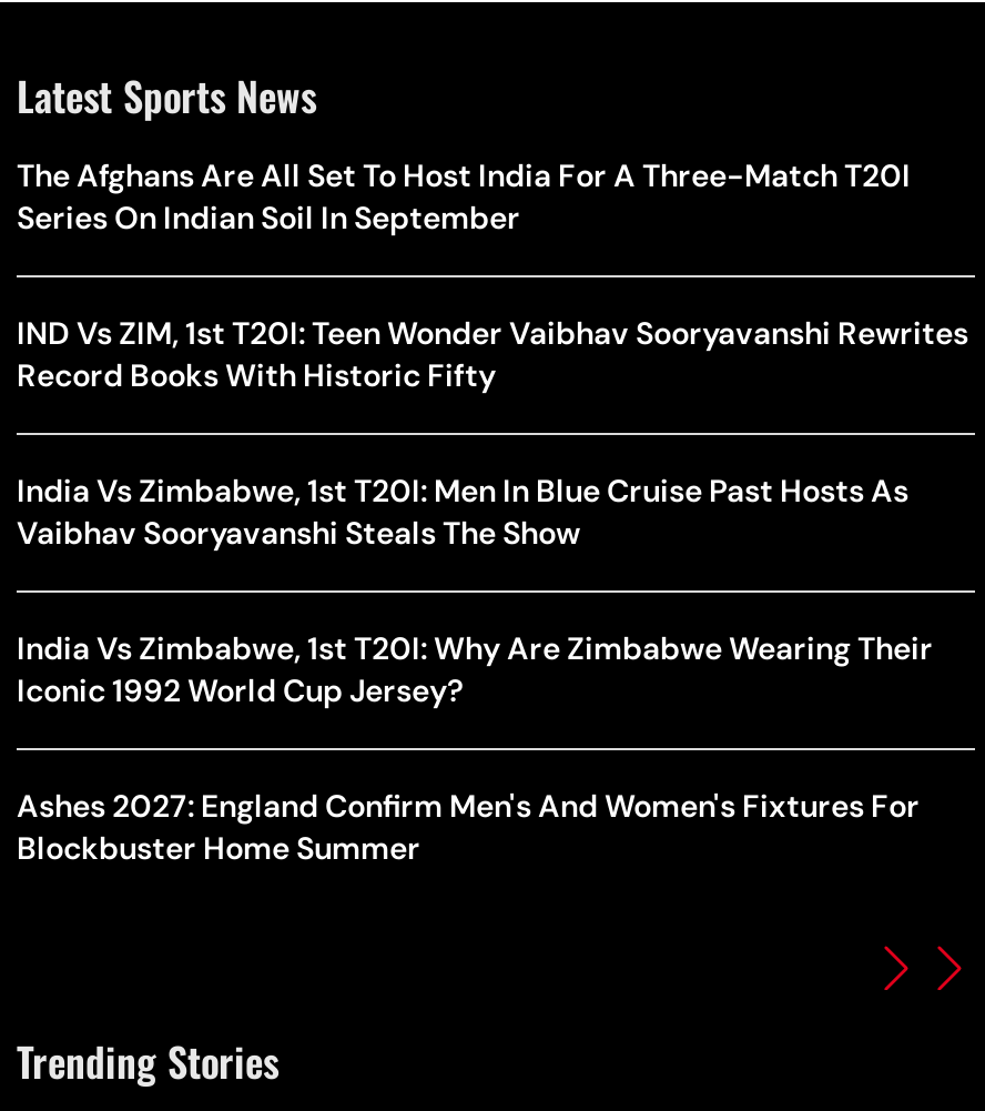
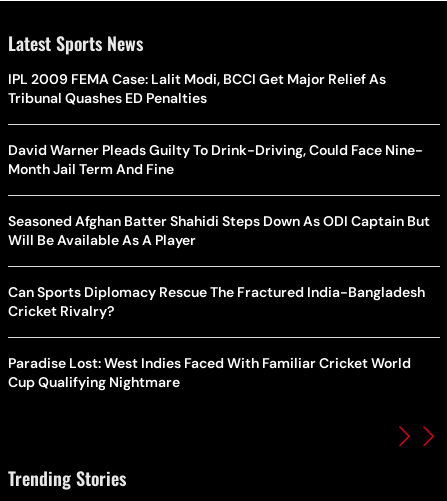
[17,156,911,238] The Afghans Are All Set To Host India For A Three-Match T20I | Series On Indian Soil In September -> [8,70,386,107] IPL 2009 FEMA Case: Lalit Modi, BCCI Get Major Relief As | Tribunal Quashes ED Penalties
[17,313,968,395] IND Vs ZIM, 1st T20I: Teen Wonder Vaibhav Sooryavanshi Rewrites | Record Books With Historic Fifty -> [8,141,423,178] David Warner Pleads Guilty To Drink-Driving, Could Face Nine- | Month Jail Term And Fine
[17,471,908,553] India Vs Zimbabwe, 1st T20I: Men In Blue Cruise Past Hosts As | Vaibhav Sooryavanshi Steals The Show -> [8,212,430,249] Seasoned Afghan Batter Shahidi Steps Down As ODI Captain But | Will Be Available As A Player
[17,628,933,711] India Vs Zimbabwe, 1st T20I: Why Are Zimbabwe Wearing Their | Iconic 1992 World Cup Jersey? -> [8,283,425,320] Can Sports Diplomacy Rescue The Fractured India-Bangladesh | Cricket Rivalry?
[17,786,920,868] Ashes 2027: England Confirm Men's And Women's Fixtures For | Blockbuster Home Summer -> [8,354,411,391] Paradise Lost: West Indies Faced With Familiar Cricket World | Cup Qualifying Nightmare

